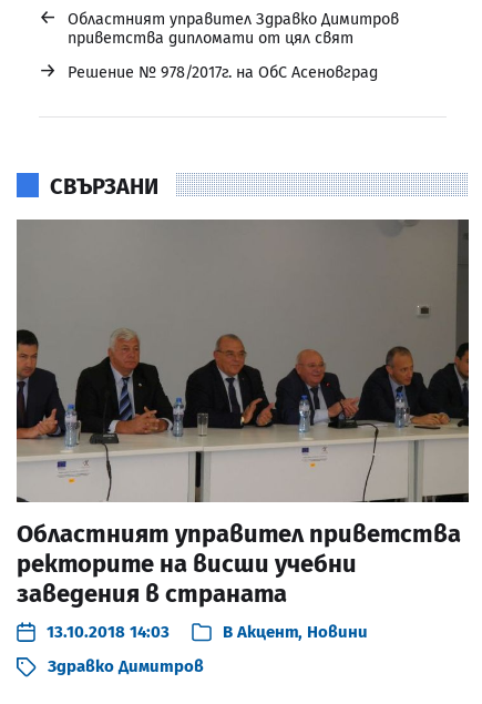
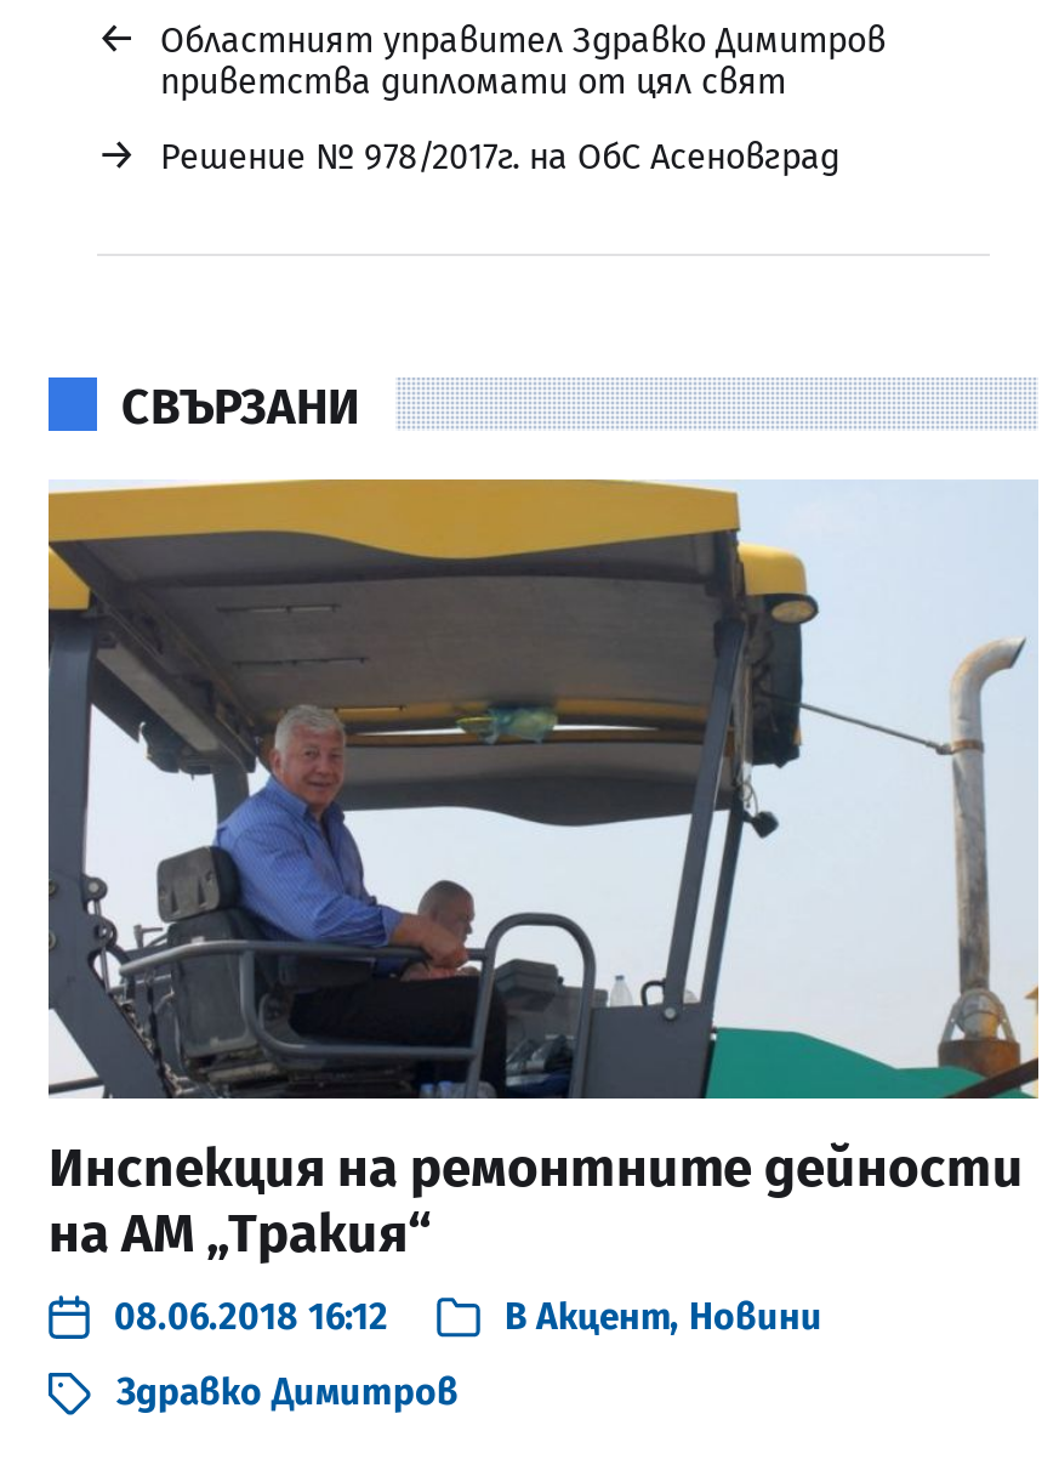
[17,218,470,642] [image] | Областният управител приветства | ректорите на висши учебни | заведения в страната | 13.10.2018 14:03 -> [49,479,1038,1339] [image] | Инспекция на ремонтните дейности | на АМ „Тракия“ | 08.06.2018 16:12

